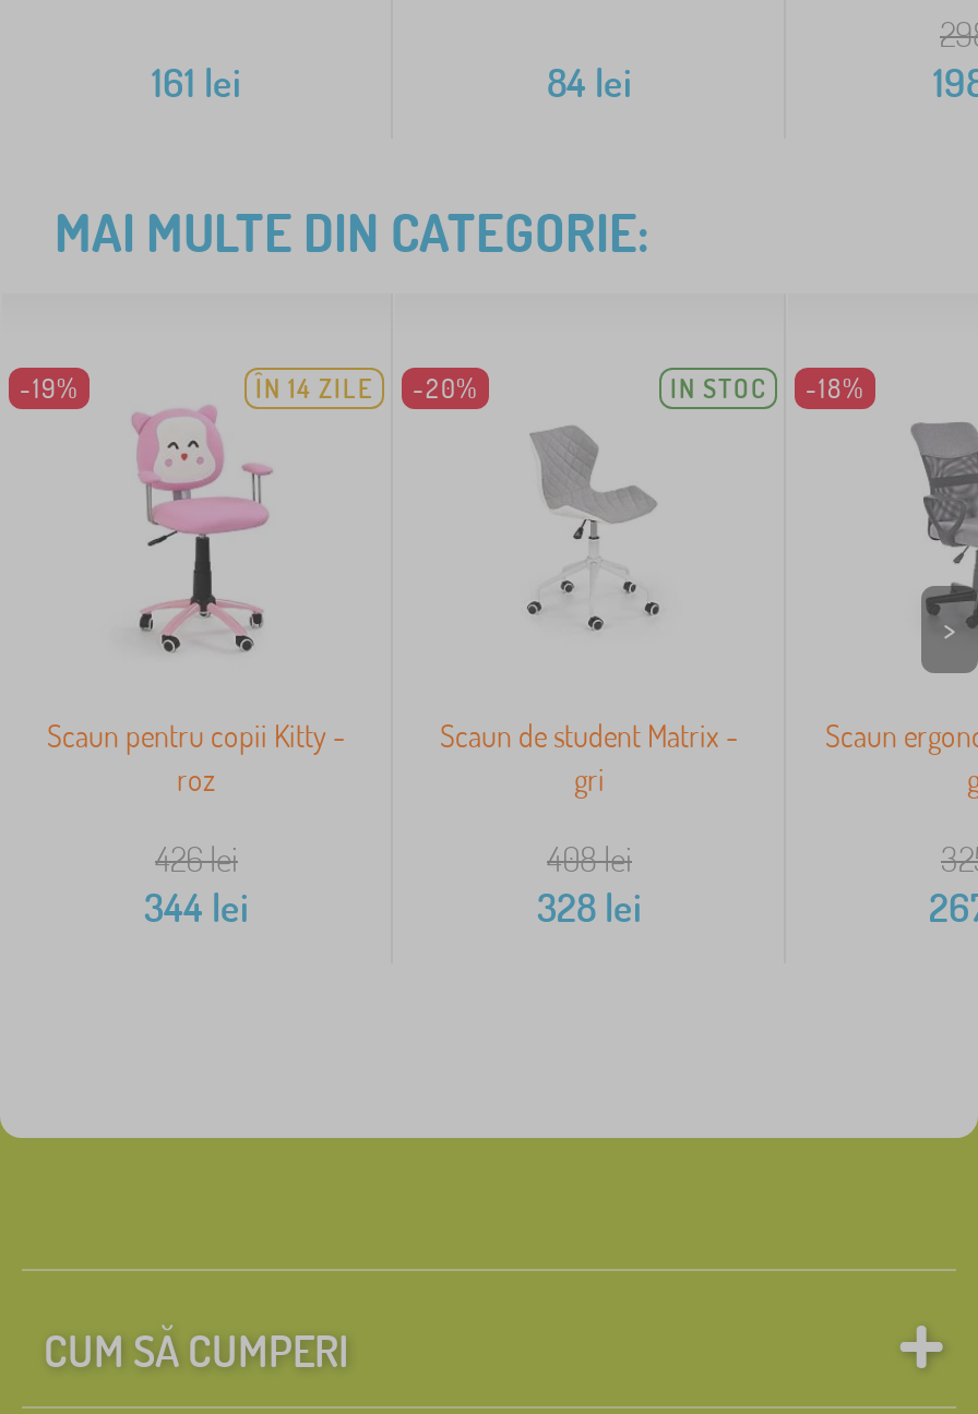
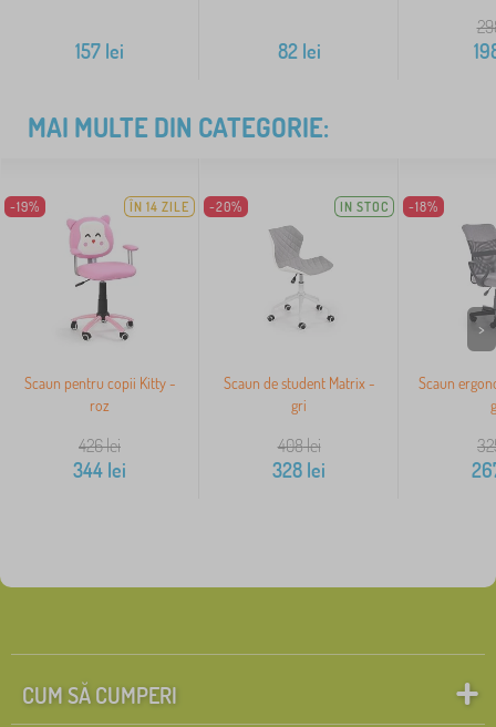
[152,58,241,106] 161 lei -> [75,39,124,63] 157 lei
[547,58,632,106] 84 lei -> [277,39,321,63] 82 lei

